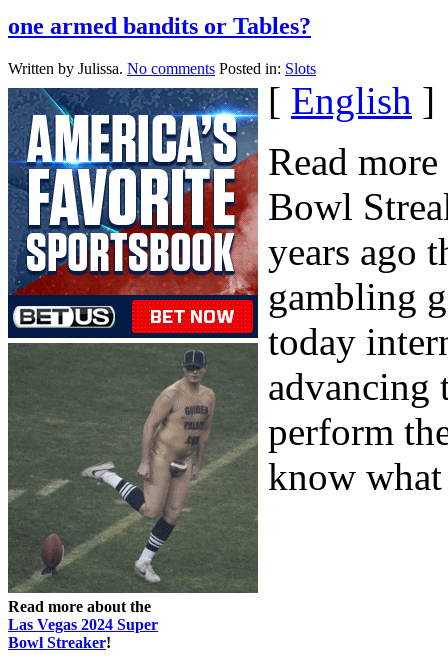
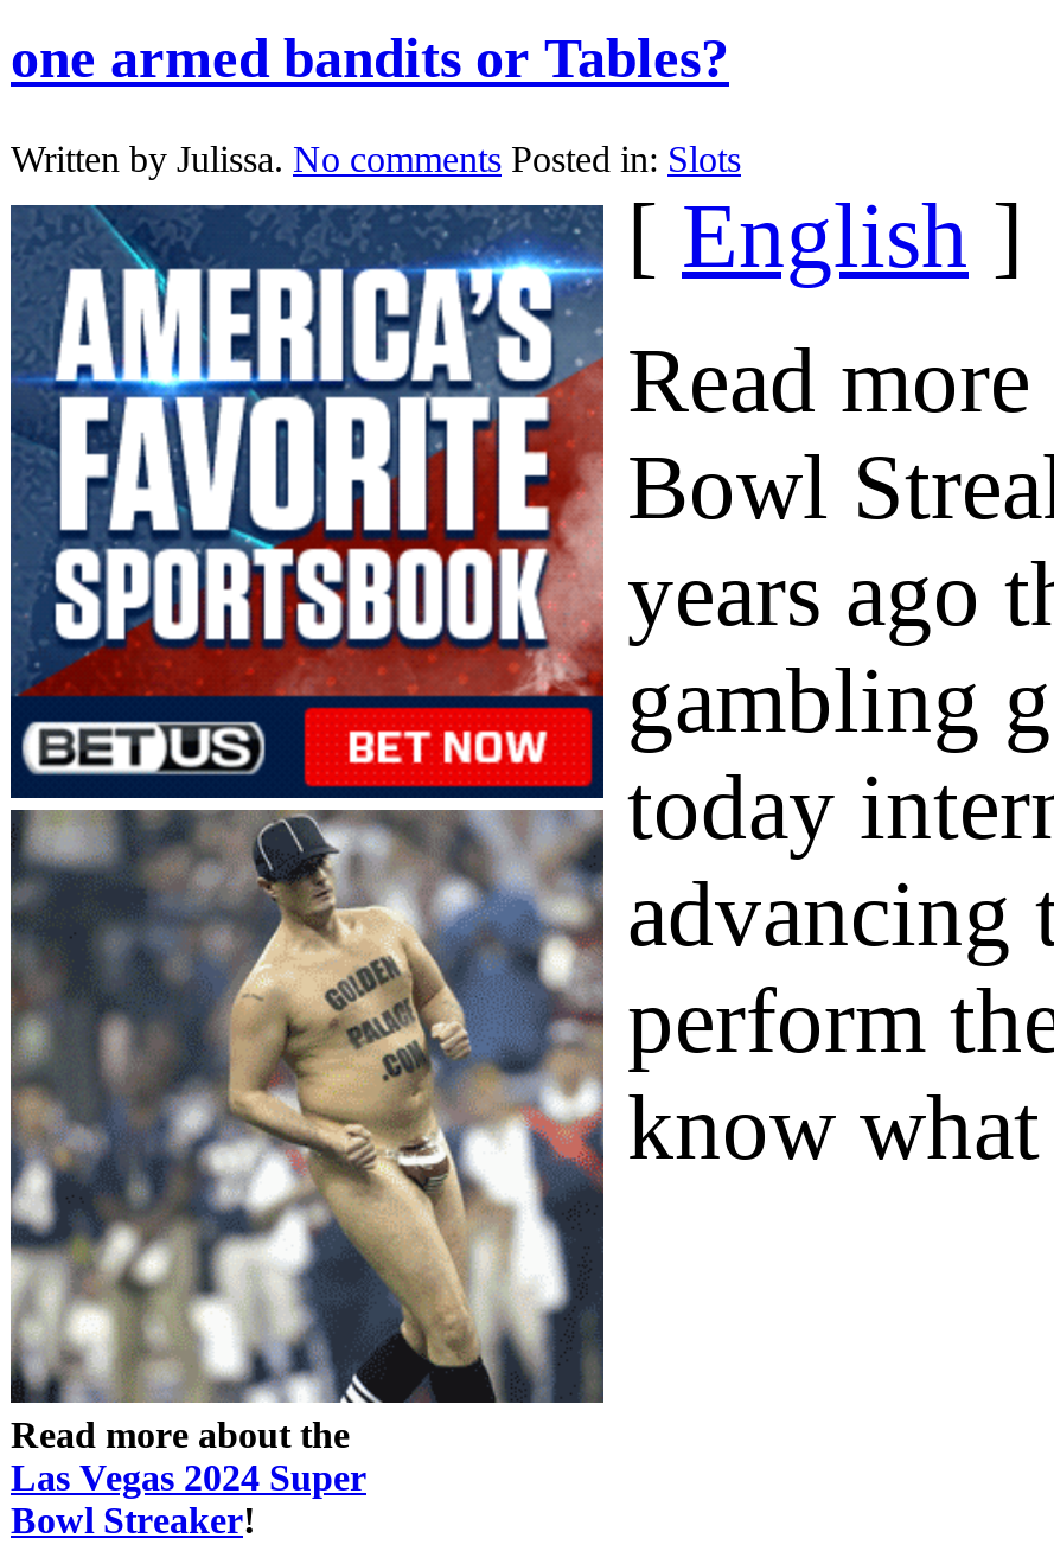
[7,343,258,594] [image] -> [11,810,603,1403] [image]

